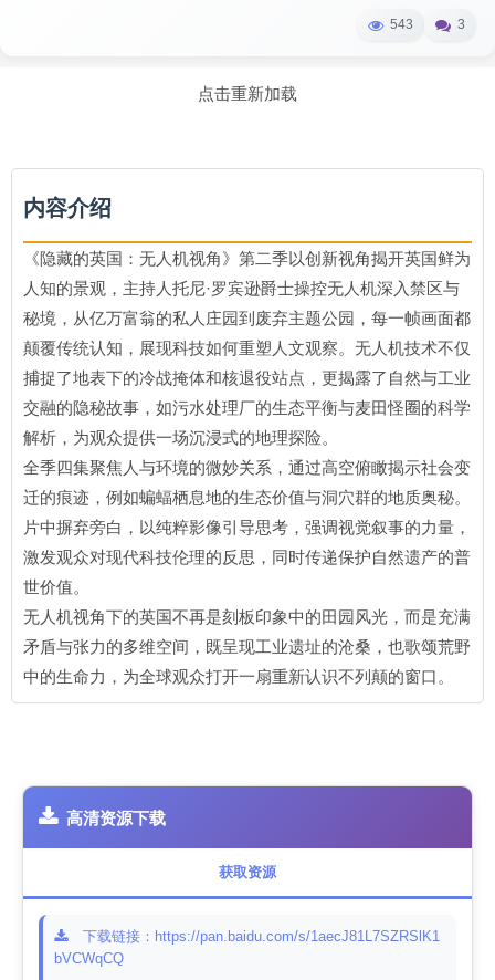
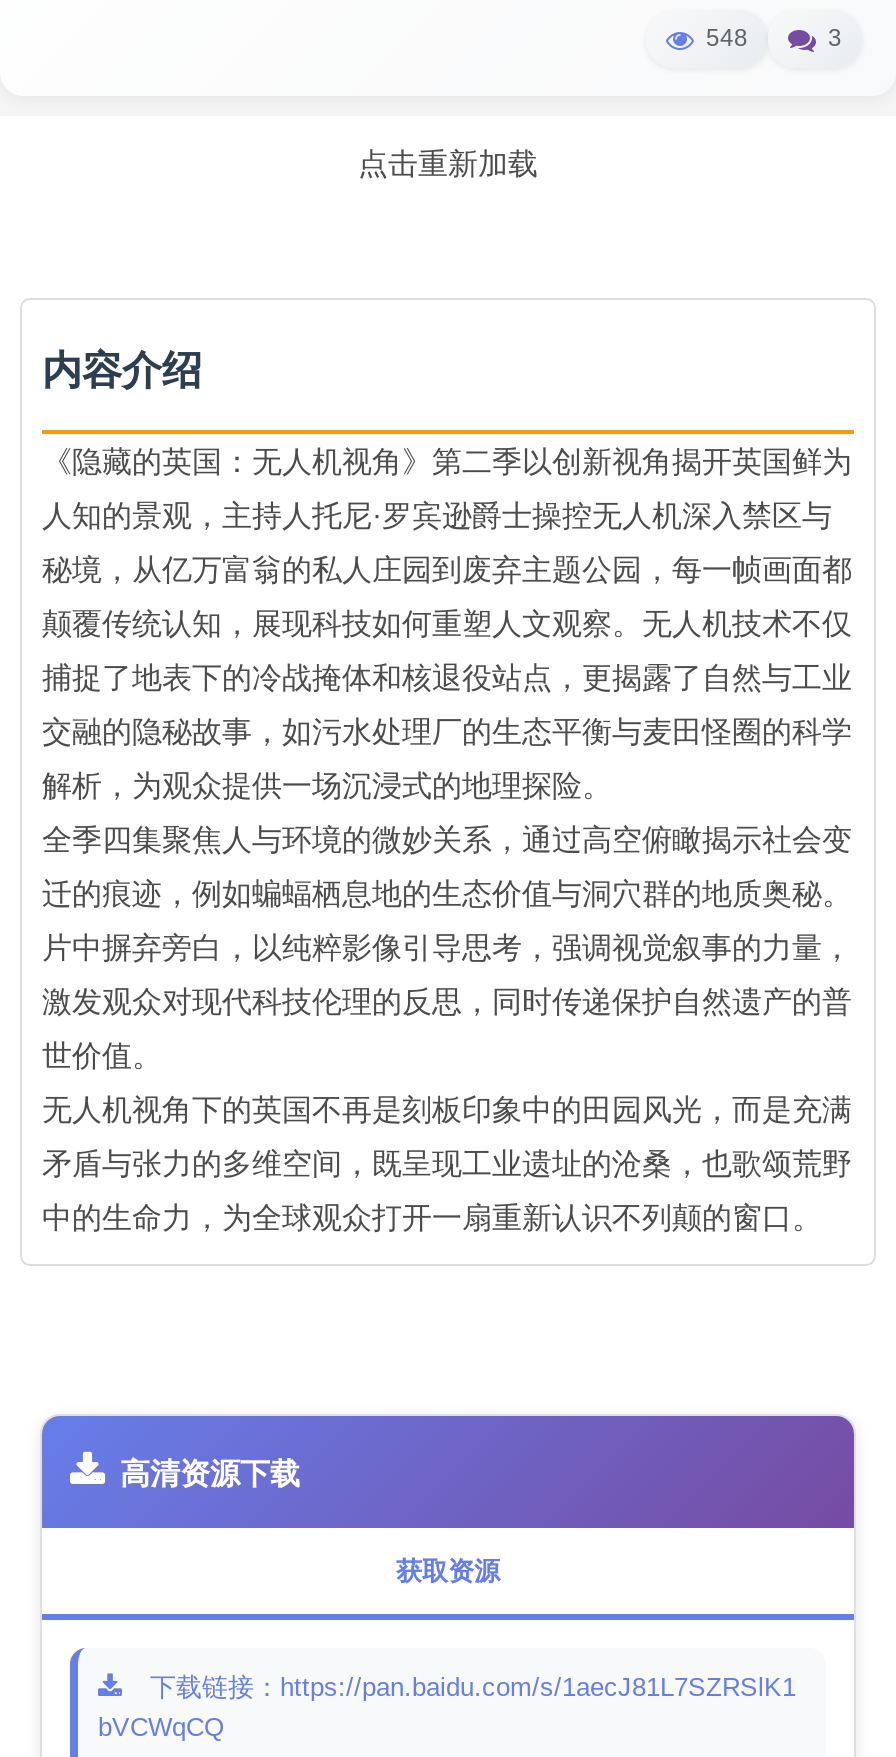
[390,17,413,32] 543 -> [706,24,748,52] 548

